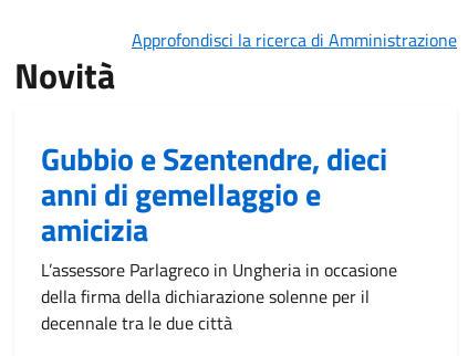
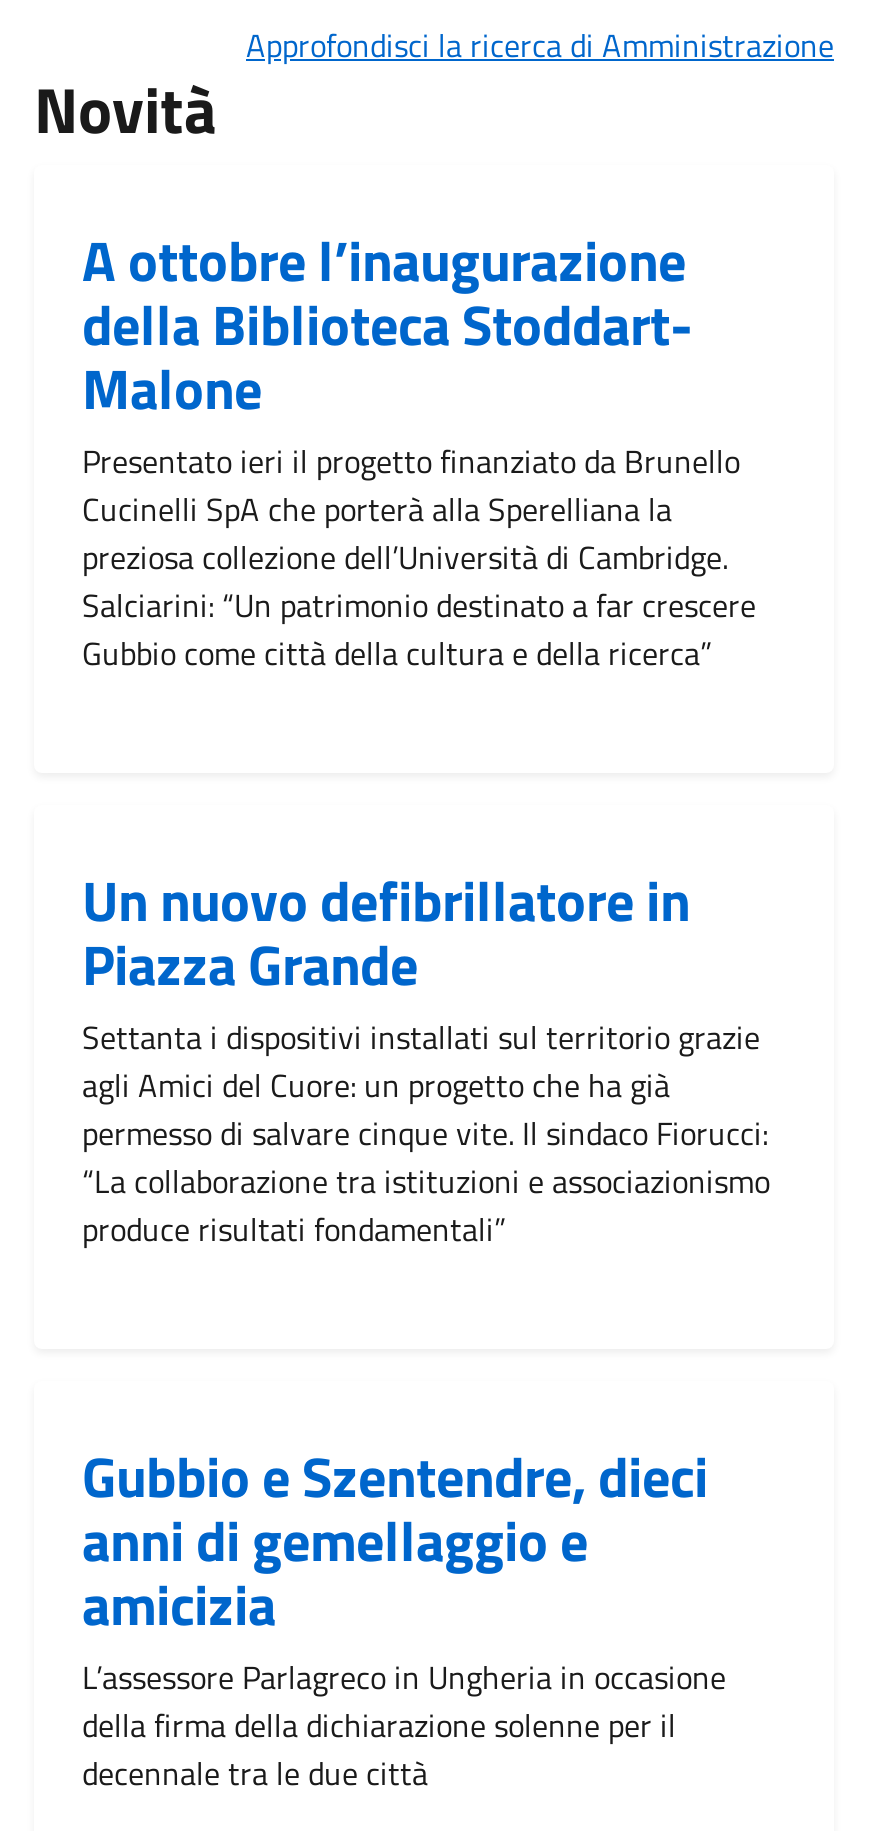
none -> [82,217,770,1253] A ottobre l’inaugurazione | della Biblioteca Stoddart- | Malone | Presentato ieri il progetto finanziato da Brunello | Cucinelli SpA che porterà alla Sperelliana la | preziosa collezione dell’Università di Cambridge. | Salciarini: “Un patrimonio destinato a far crescere | Gubbio come città della cultura e della ricerca” | Un nuovo defibrillatore in | Piazza Grande | Settanta i dispositivi installati sul territorio grazie | agli Amici del Cuore: un progetto che ha già | permesso di salvare cinque vite. Il sindaco Fiorucci: | “La collaborazione tra istituzioni e associazionismo | produce risultati fondamentali”

